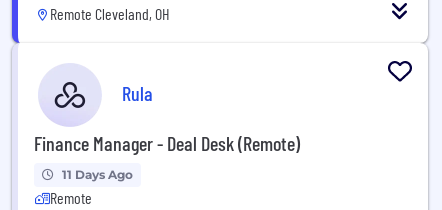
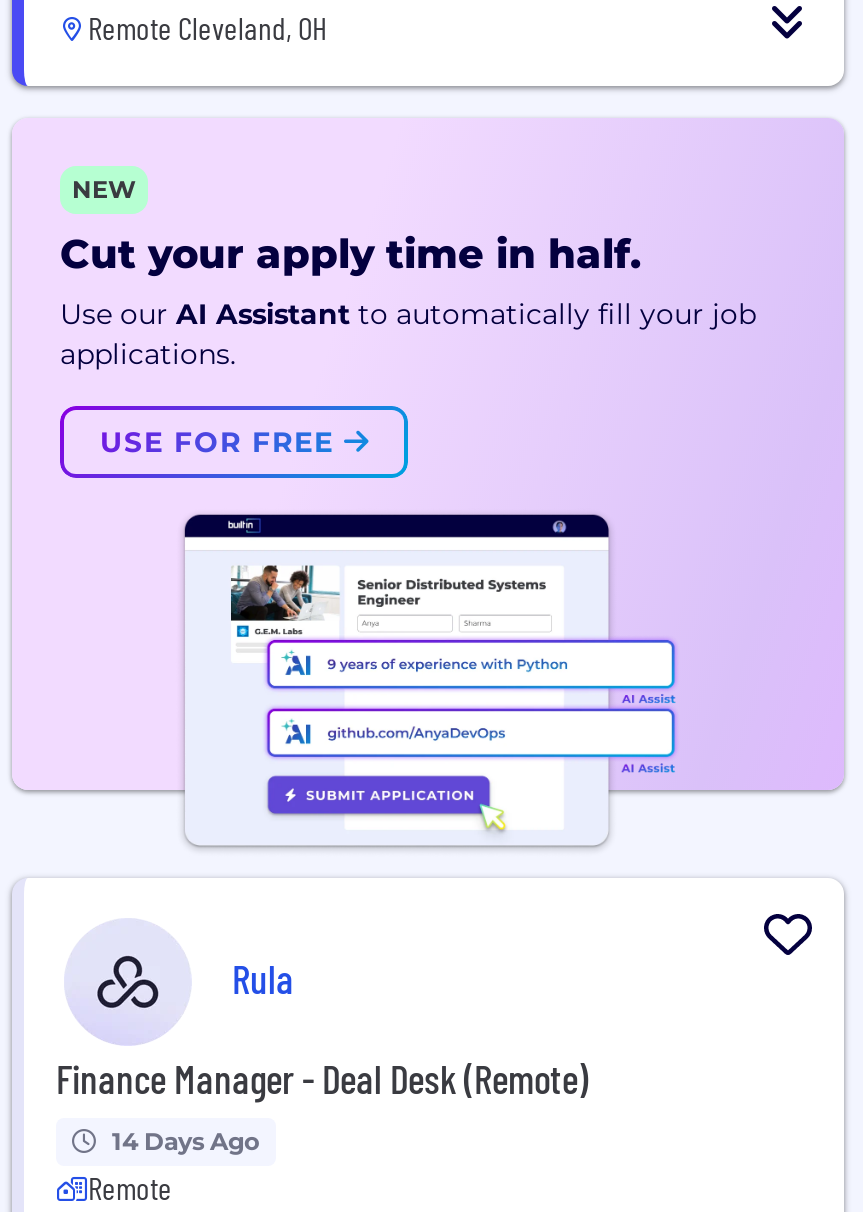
none -> [24,116,844,852] [image] | NEW | Cut your apply time in half. | Use our AI Assistant to automatically fill your job | applications. | USE FOR FREE
[62,167,133,182] 11 Days Ago -> [112,1125,260,1155] 14 Days Ago

